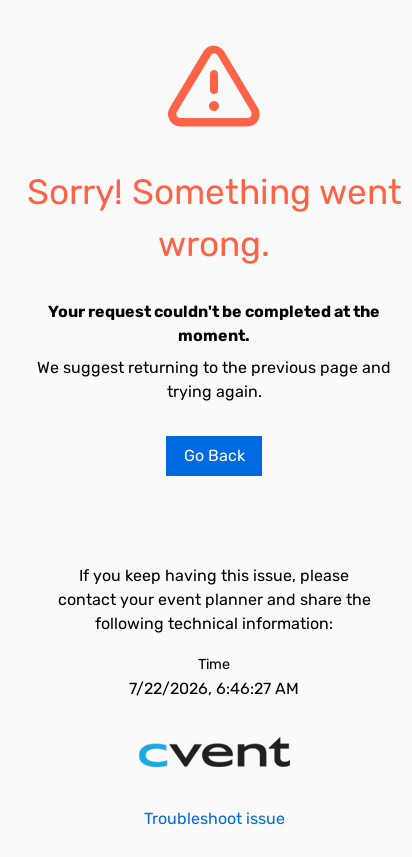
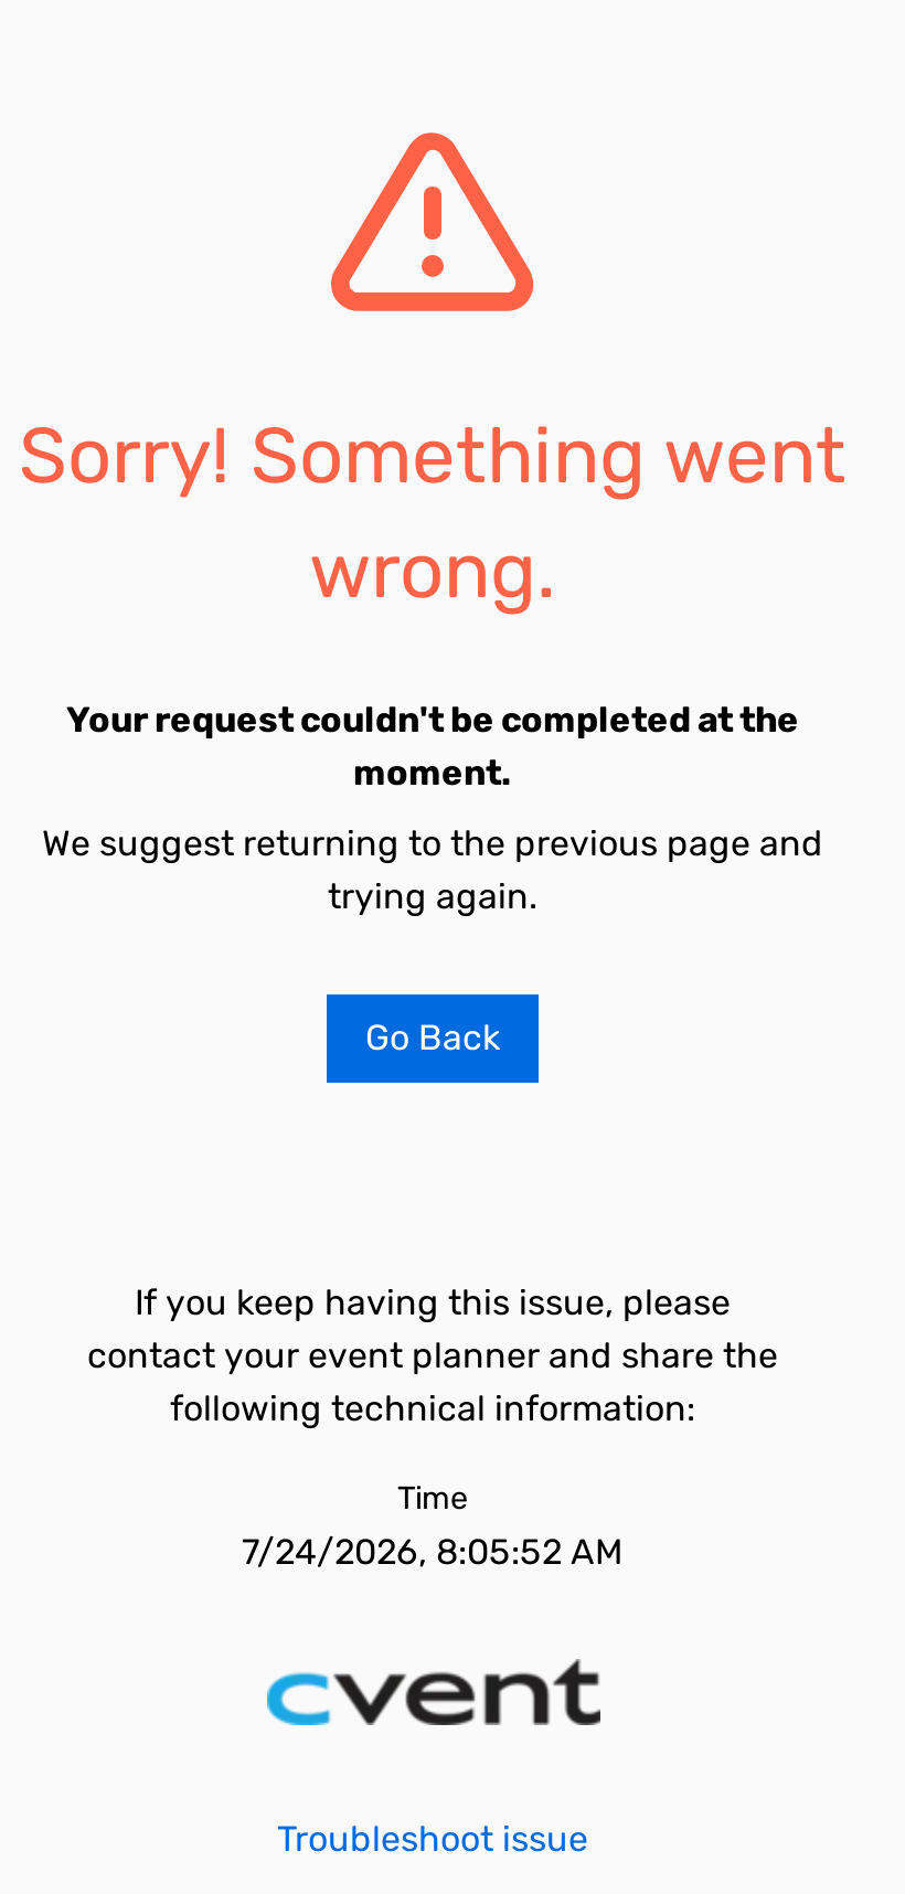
[129,679,299,698] 7/22/2026, 6:46:27 AM -> [242,1531,624,1573] 7/24/2026, 8:05:52 AM

